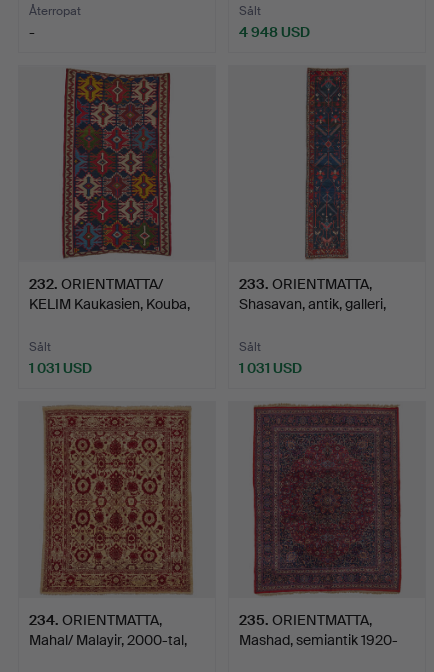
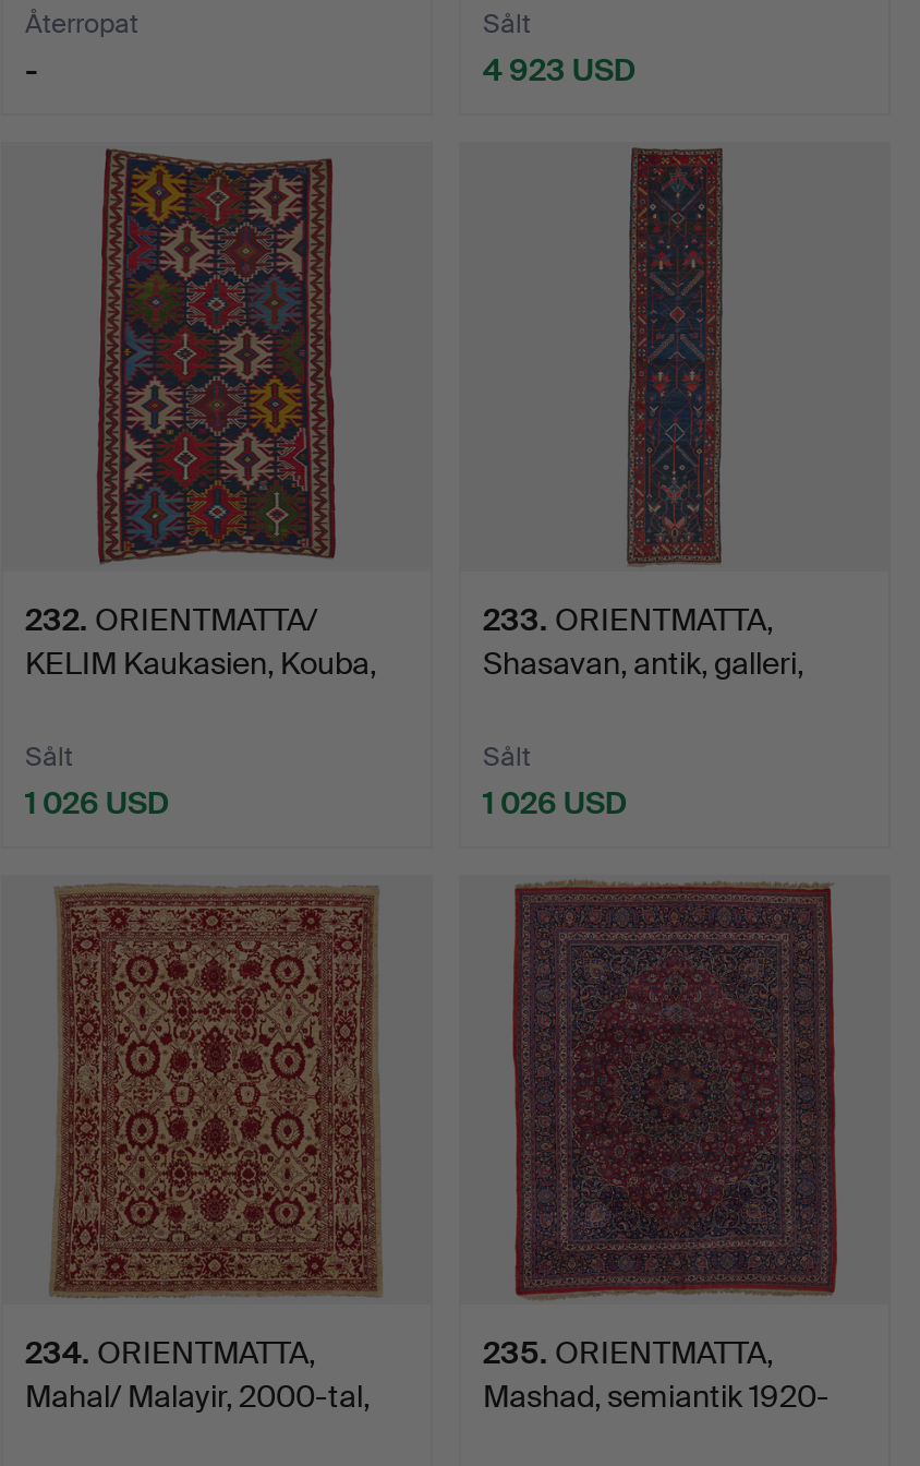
[239,23,310,41] 4 948 USD -> [483,50,635,89] 4 923 USD
[29,359,92,377] 1 031 USD -> [25,783,169,822] 1 026 USD
[239,359,302,377] 1 031 USD -> [483,783,627,822] 1 026 USD

